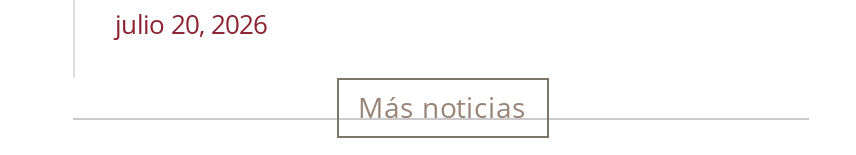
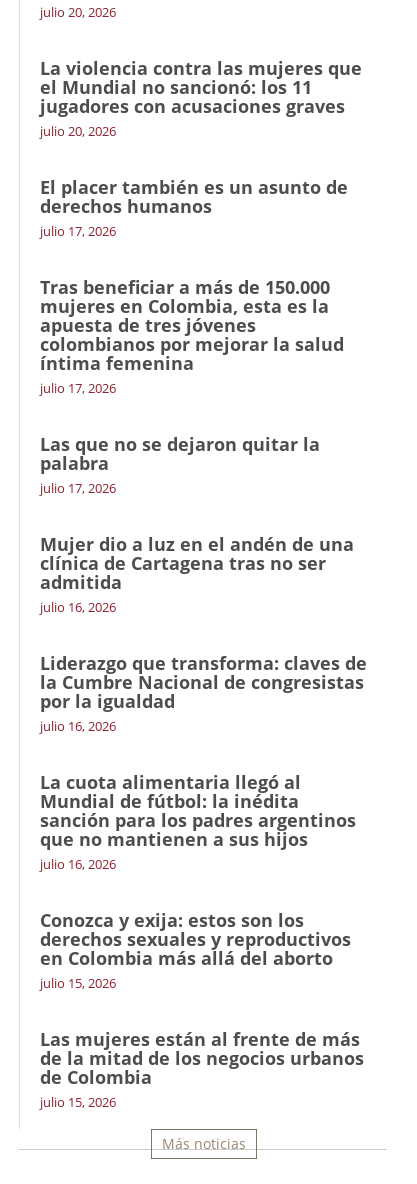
none -> [40,56,367,1111] La violencia contra las mujeres que | el Mundial no sancionó: los 11 | jugadores con acusaciones graves | julio 20, 2026 | El placer también es un asunto de | derechos humanos | julio 17, 2026 | Tras beneficiar a más de 150.000 | mujeres en Colombia, esta es la | apuesta de tres jóvenes | colombianos por mejorar la salud | íntima femenina | julio 17, 2026 | Las que no se dejaron quitar la | palabra | julio 17, 2026 | Mujer dio a luz en el andén de una | clínica de Cartagena tras no ser | admitida | julio 16, 2026 | Liderazgo que transforma: claves de | la Cumbre Nacional de congresistas | por la igualdad | julio 16, 2026 | La cuota alimentaria llegó al | Mundial de fútbol: la inédita | sanción para los padres argentinos | que no mantienen a sus hijos | julio 16, 2026 | Conozca y exija: estos son los | derechos sexuales y reproductivos | en Colombia más allá del aborto | julio 15, 2026 | Las mujeres están al frente de más | de la mitad de los negocios urbanos | de Colombia | julio 15, 2026

